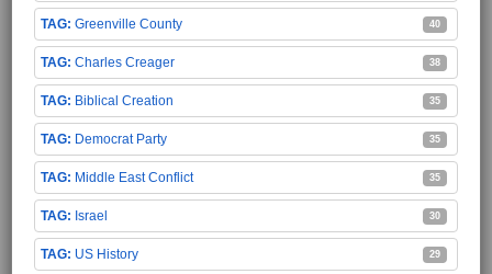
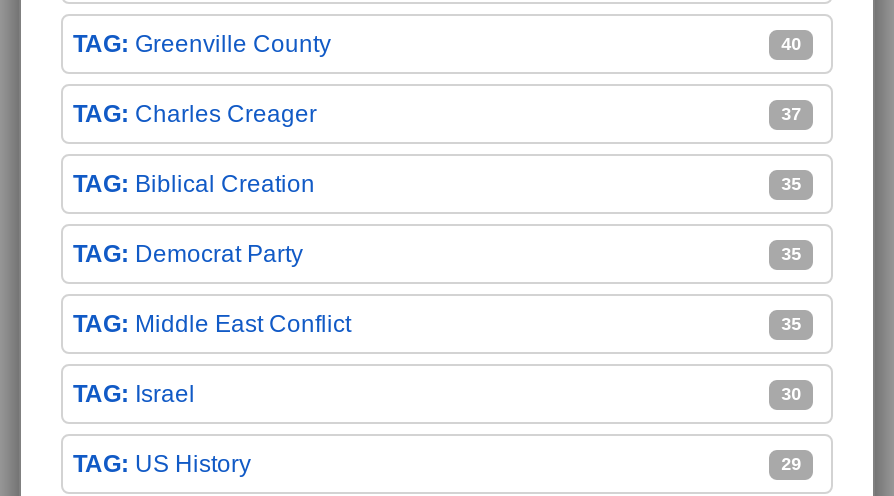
[430,57,441,68] 38 -> [781,104,801,124] 37

